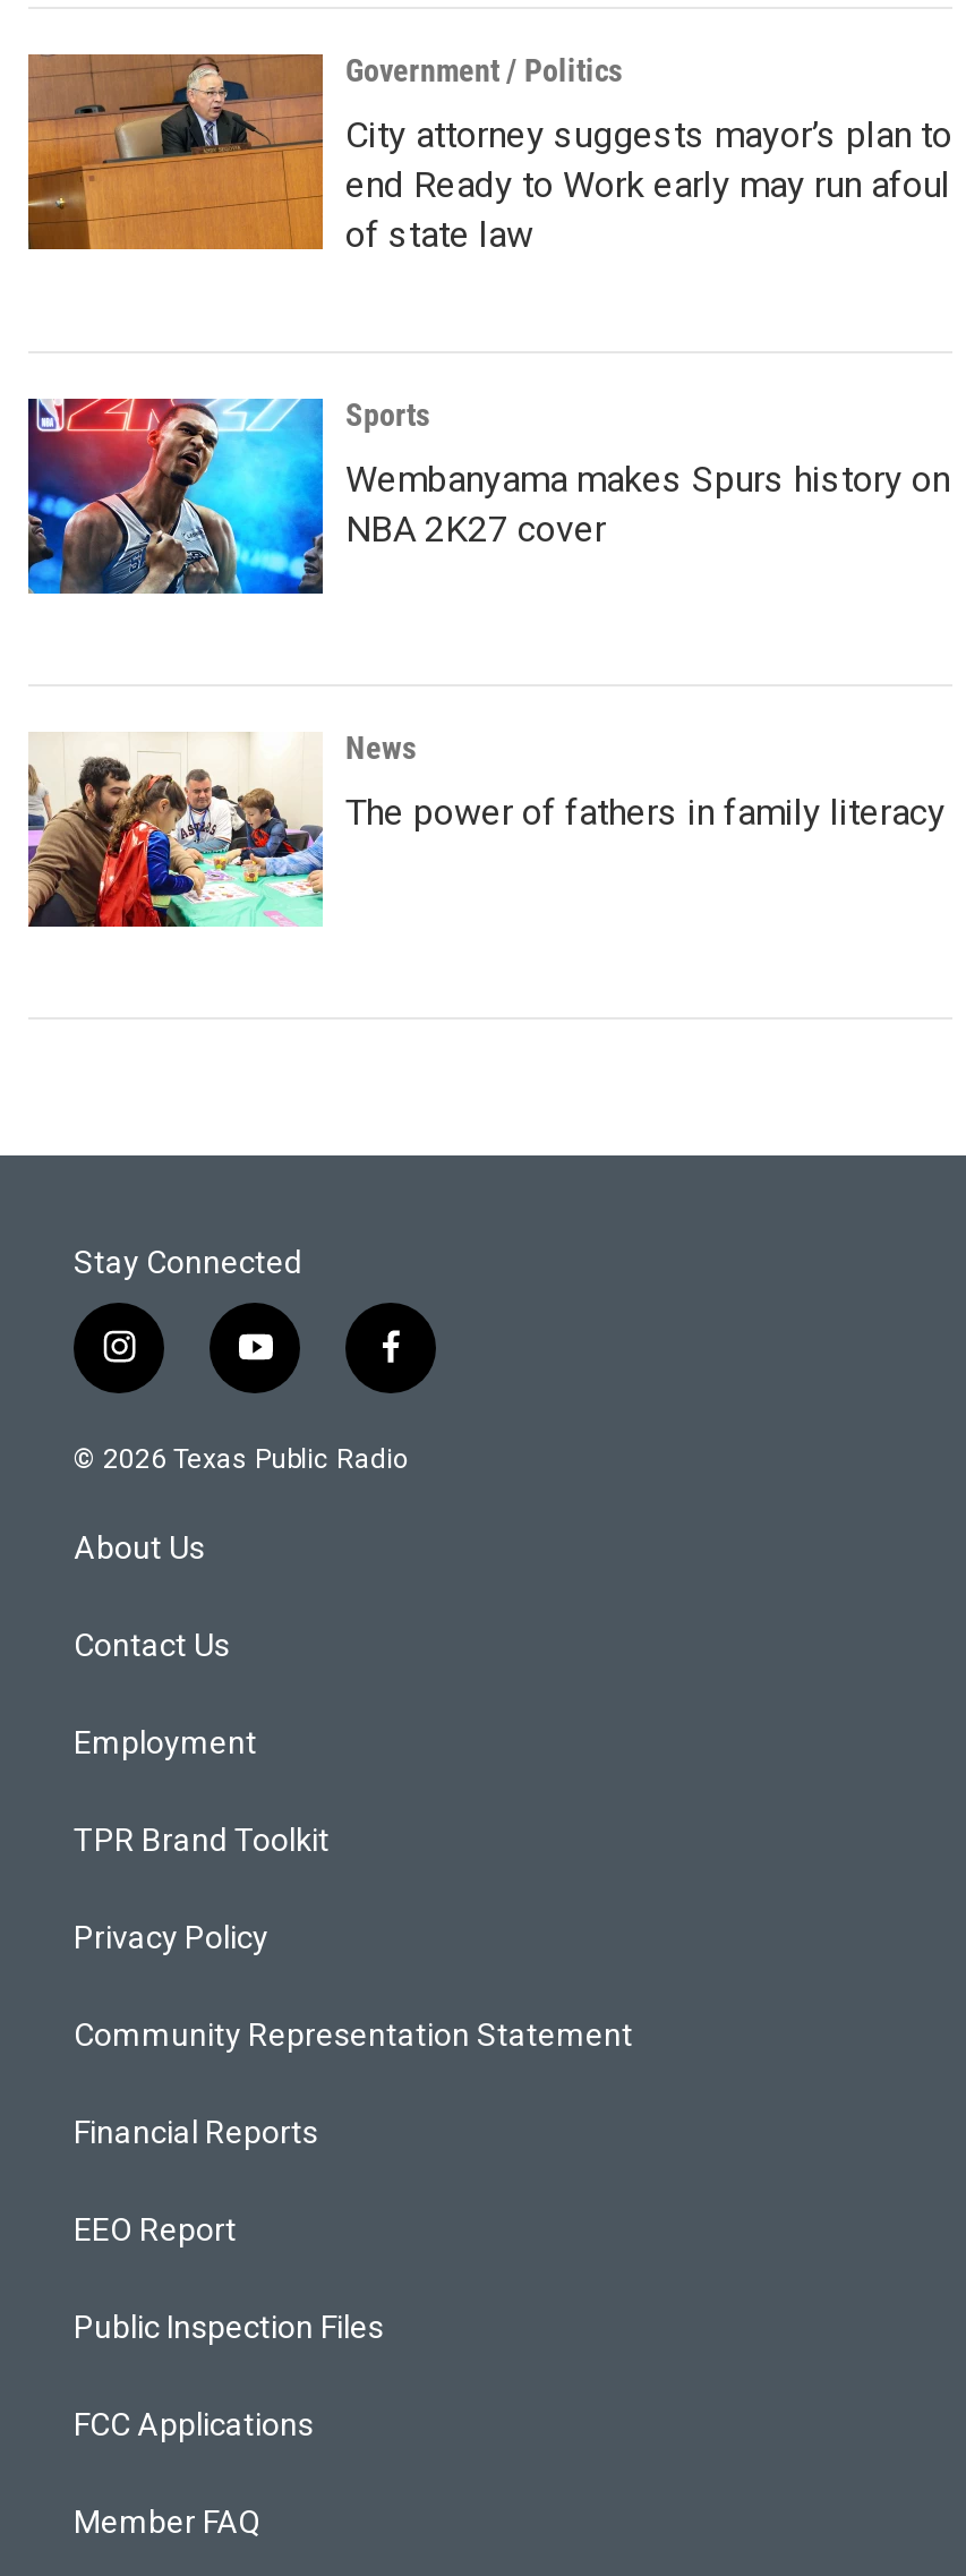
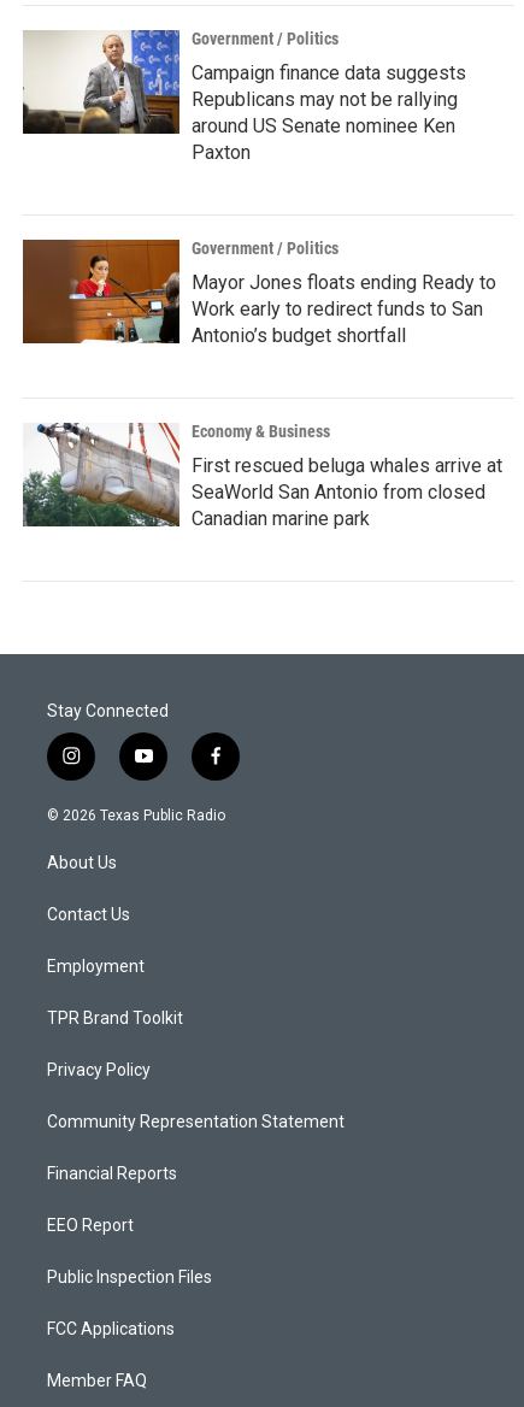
[26,52,952,256] [image] | City attorney suggests mayor’s plan to | end Ready to Work early may run afoul | of state law -> [22,29,466,164] [image] | Campaign finance data suggests | Republicans may not be rallying | around US Senate nominee Ken | Paxton
[26,396,429,596] [image] | Sports -> [22,239,338,345] [image] | Government / Politics
[345,458,950,551] Wembanyama makes Spurs history on | NBA 2K27 cover -> [192,271,496,347] Mayor Jones floats ending Ready to | Work early to redirect funds to San | Antonio’s budget shortfall
[26,730,416,929] [image] | News -> [22,422,330,528] [image] | Economy & Business
[345,791,946,834] The power of fathers in family literacy -> [192,454,502,530] First rescued beluga whales arrive at | SeaWorld San Antonio from closed | Canadian marine park

